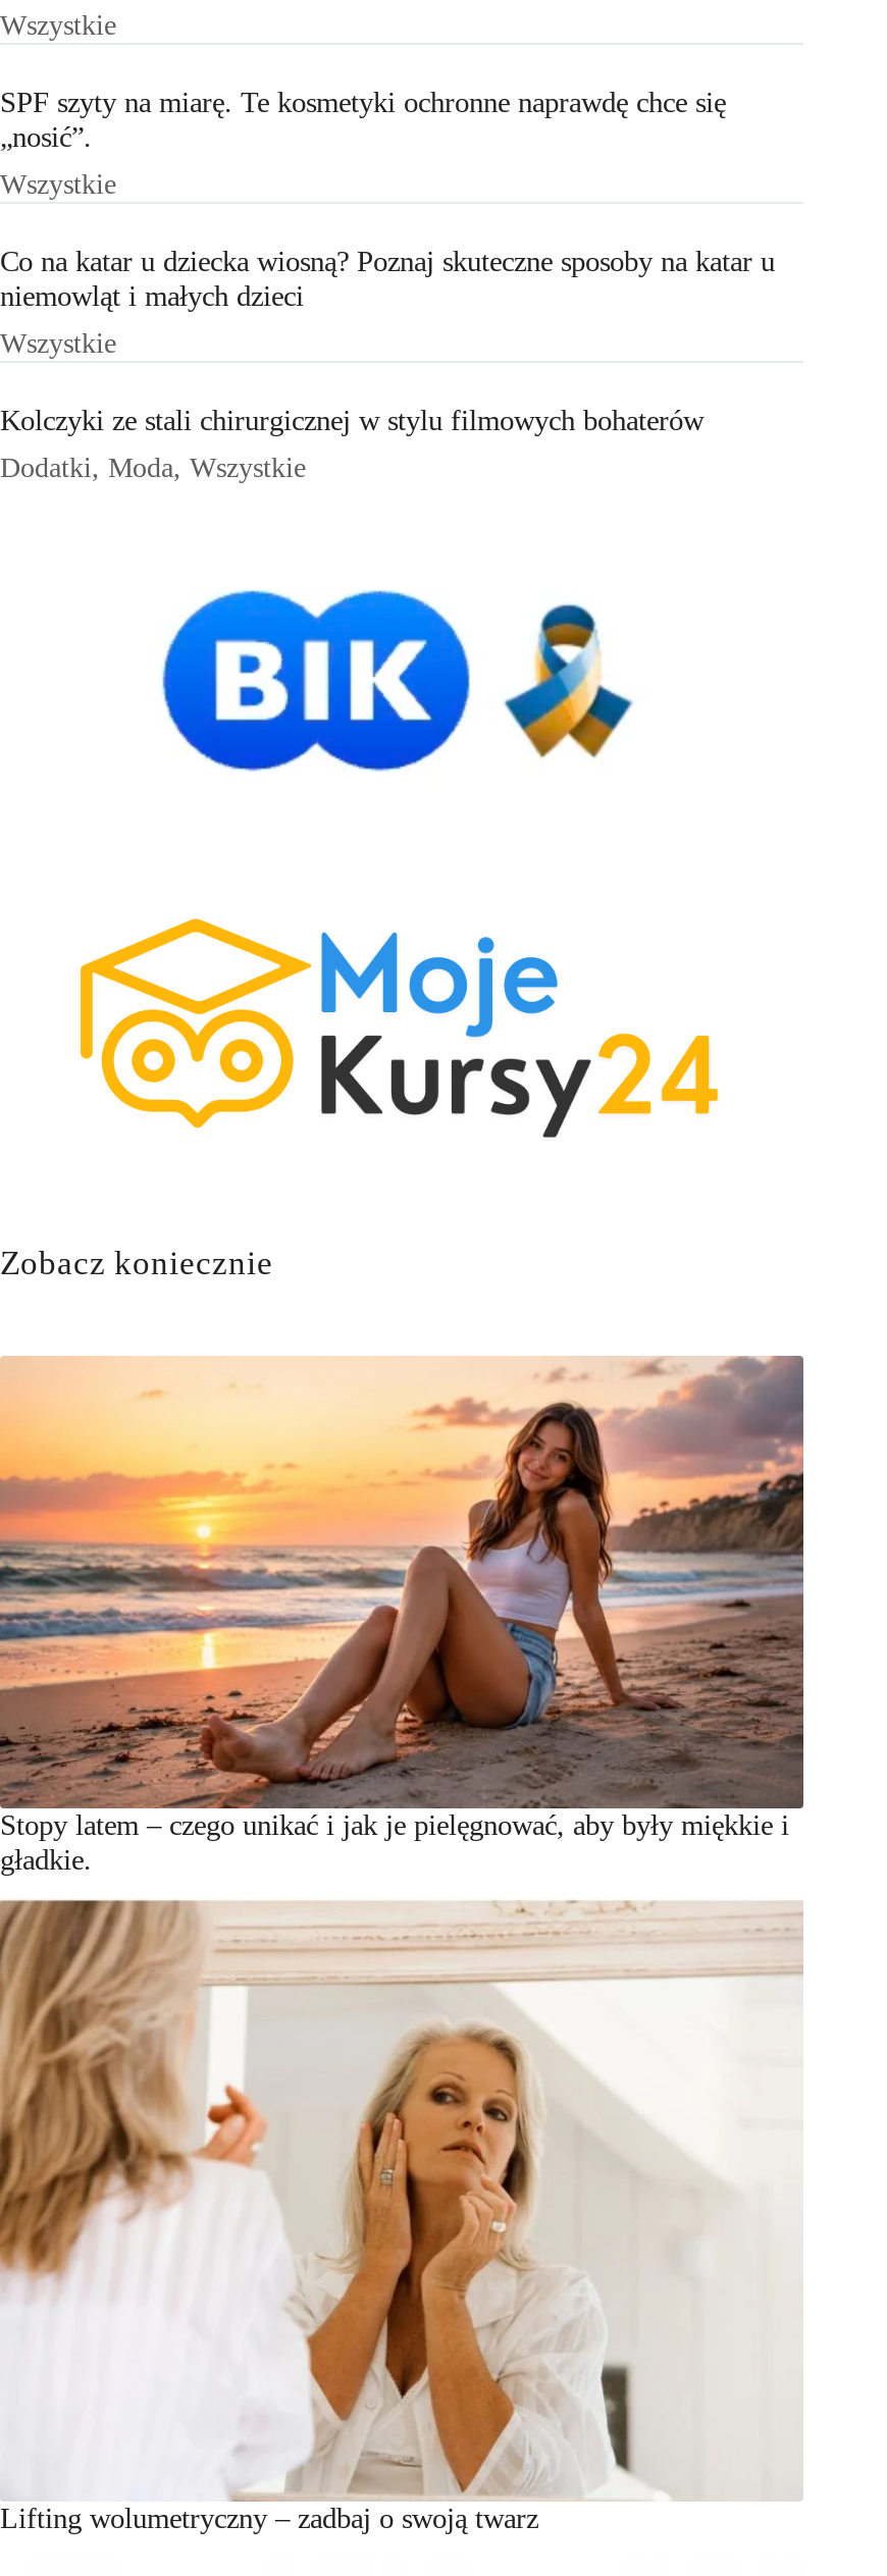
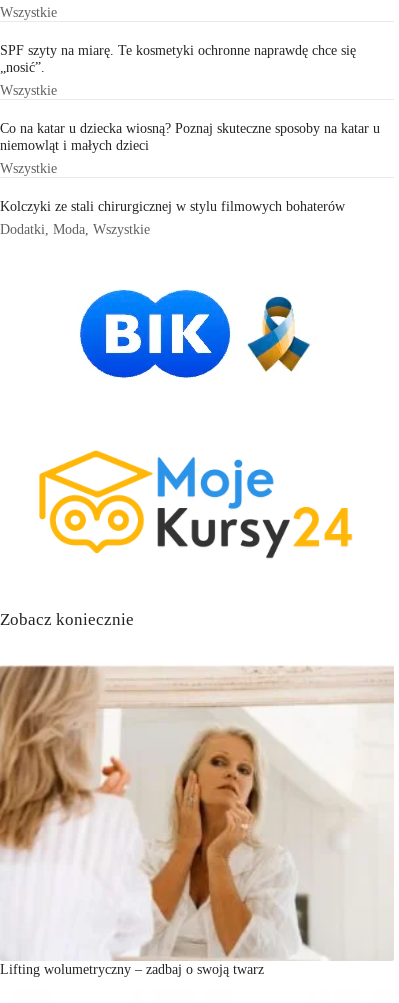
[0,1356,805,1875] [image] | Stopy latem – czego unikać i jak je pielęgnować, aby były miękkie i | gładkie. -> none

